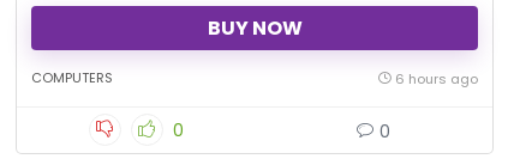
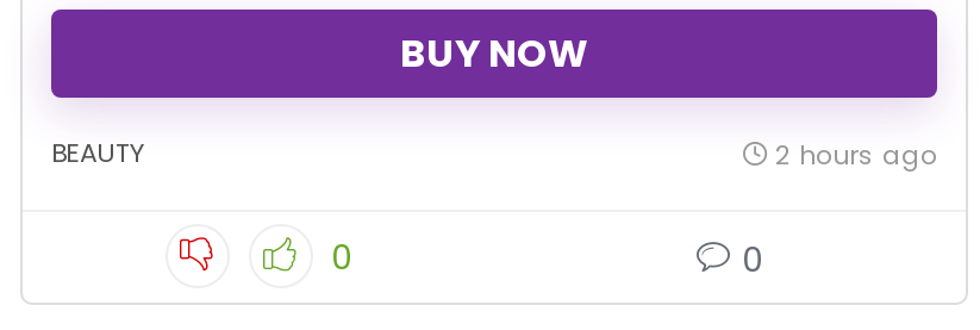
[31,68,478,88] COMPUTERS | 6 hours ago -> [51,133,937,173] BEAUTY | 2 hours ago

